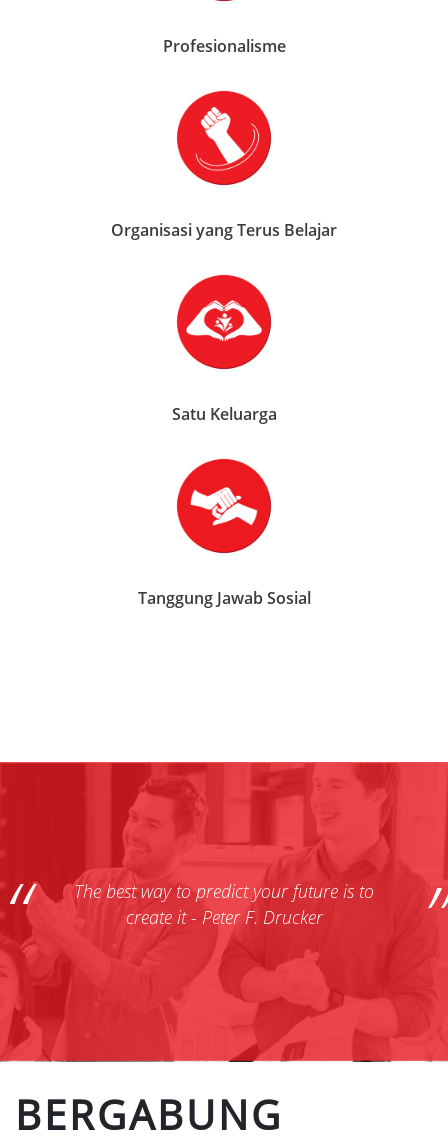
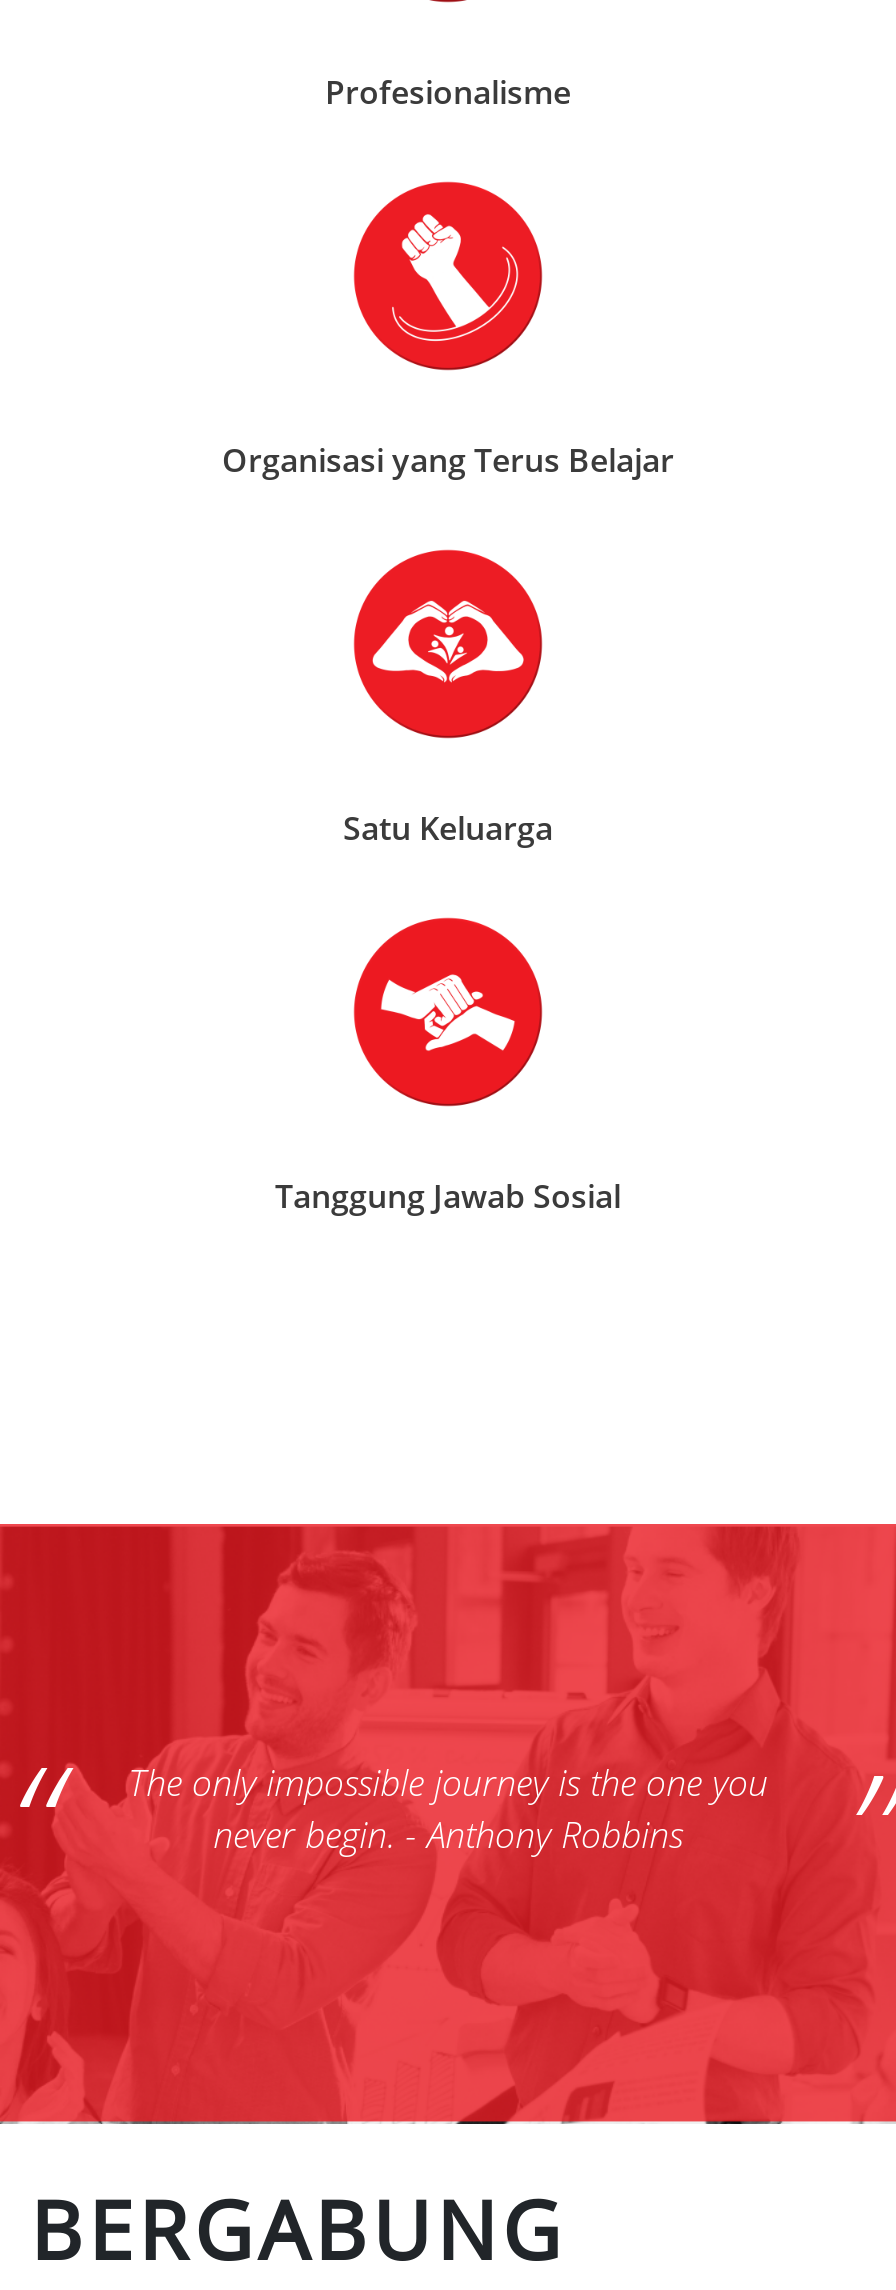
[74,879,374,929] The best way to predict your future is to | create it - Peter F. Drucker -> [128,1759,768,1859] The only impossible journey is the one you | never begin. - Anthony Robbins

